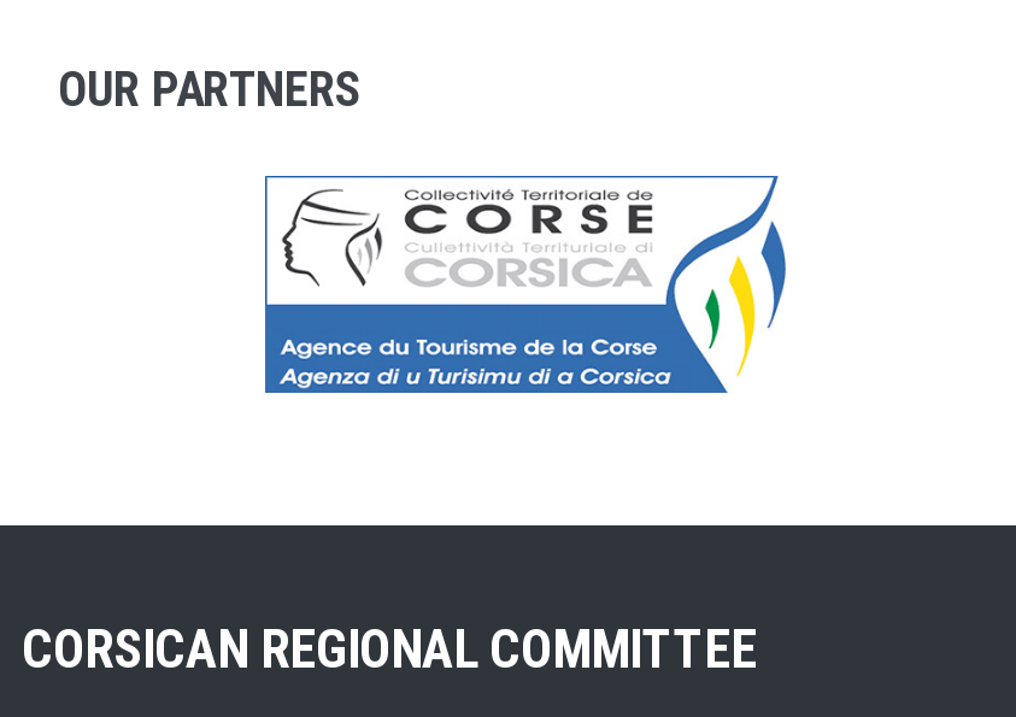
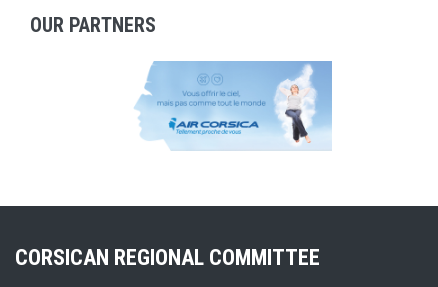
[263,174,786,395] [image] -> [116,61,333,151] [image]

